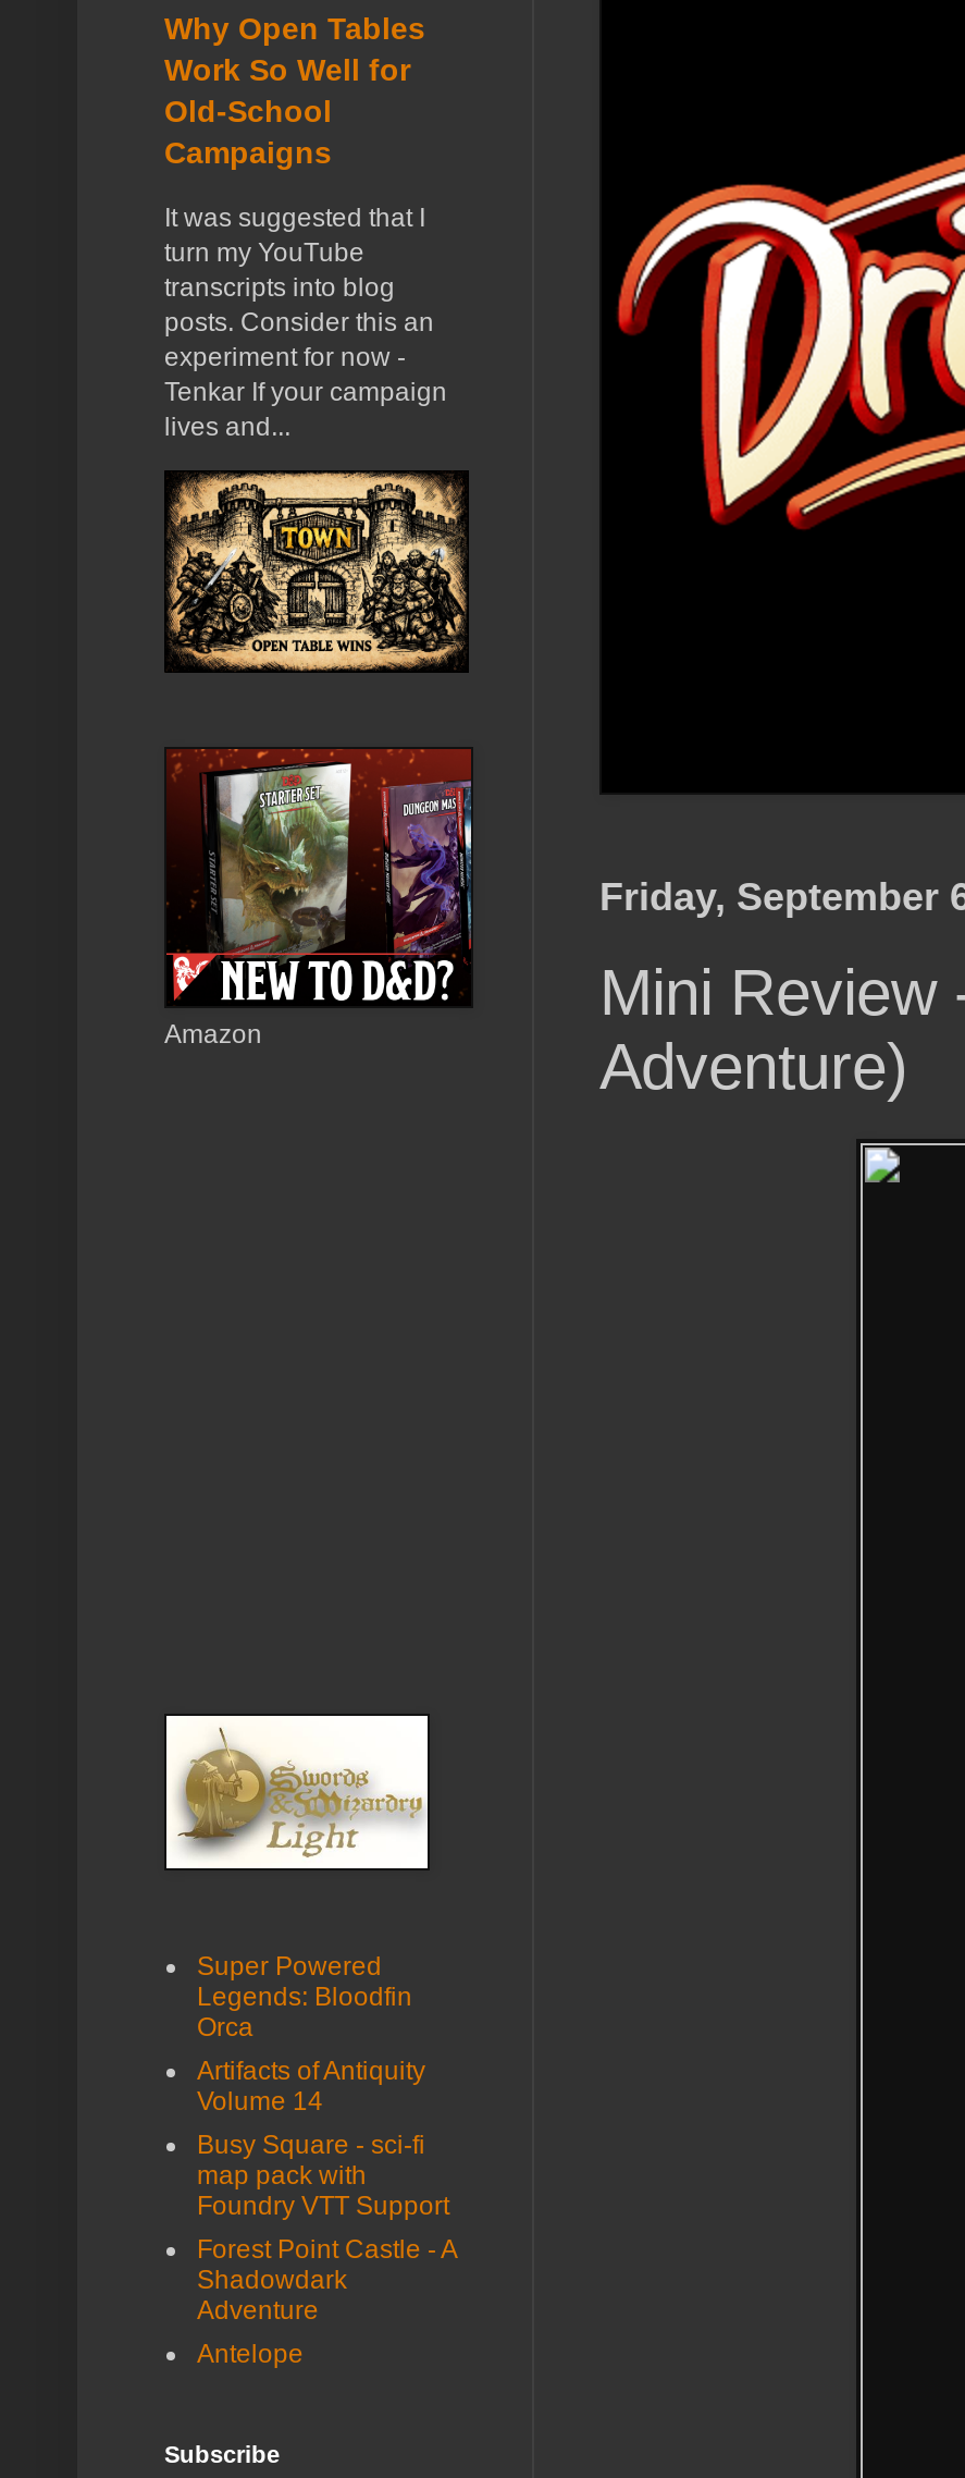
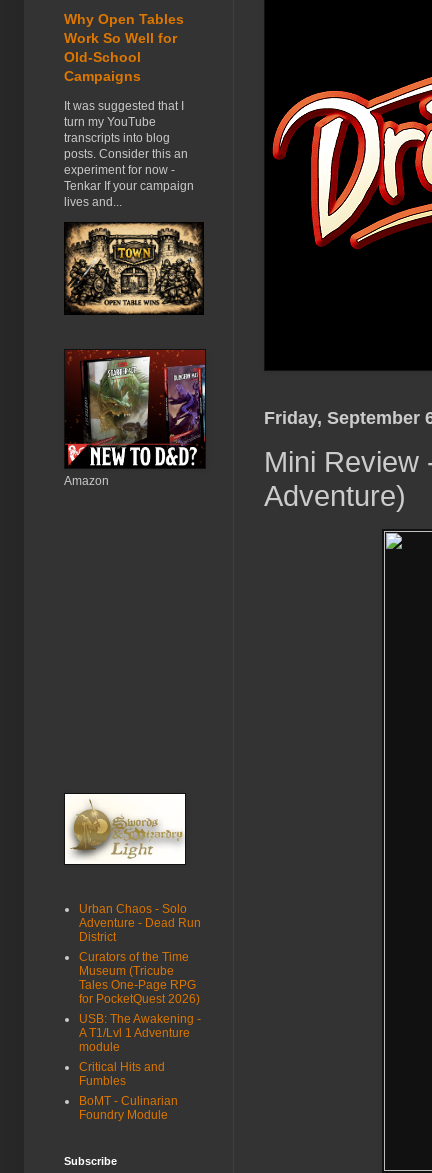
[197,1951,456,2369] Super Powered | Legends: Bloodfin | Orca | Artifacts of Antiquity | Volume 14 | Busy Square - sci-fi | map pack with | Foundry VTT Support | Forest Point Castle - A | Shadowdark | Adventure | Antelope -> [79,902,201,1122] Urban Chaos - Solo | Adventure - Dead Run | District | Curators of the Time | Museum (Tricube | Tales One-Page RPG | for PocketQuest 2026) | USB: The Awakening - | A T1/Lvl 1 Adventure | module | Critical Hits and | Fumbles | BoMT - Culinarian | Foundry Module

